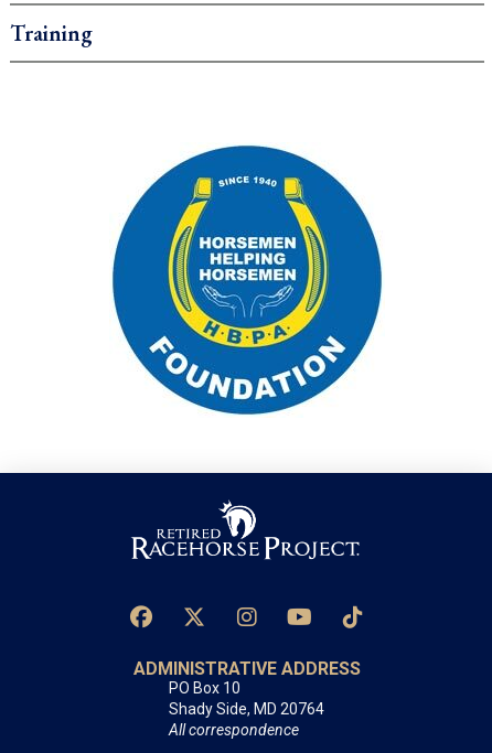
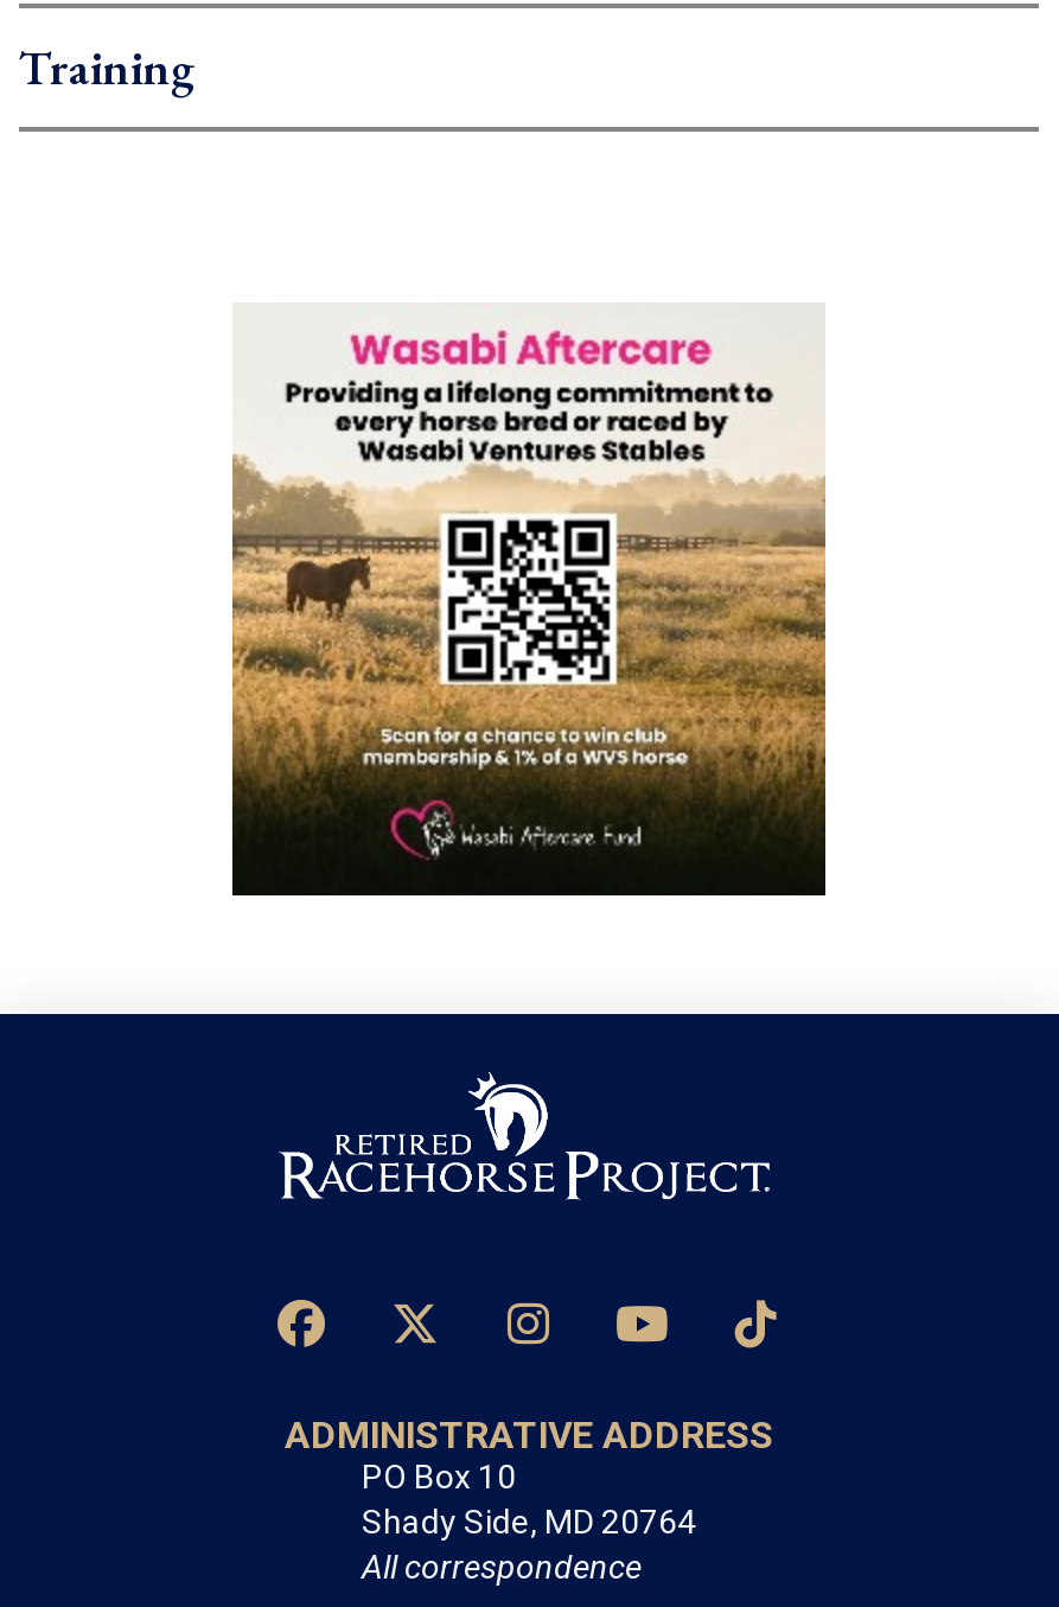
[109,144,385,418] [image] -> [230,310,828,898] [image]

